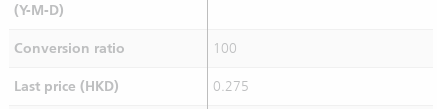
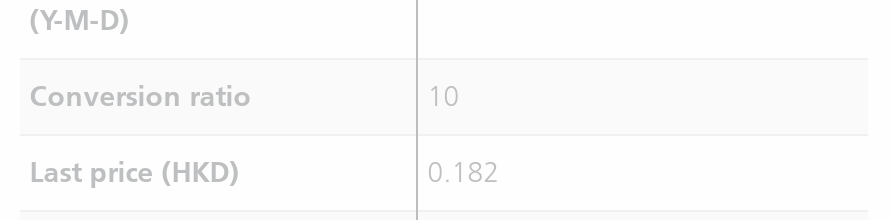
[213,40,237,57] 100 -> [428,80,460,114] 10
[213,78,249,95] 0.275 -> [428,156,500,190] 0.182

